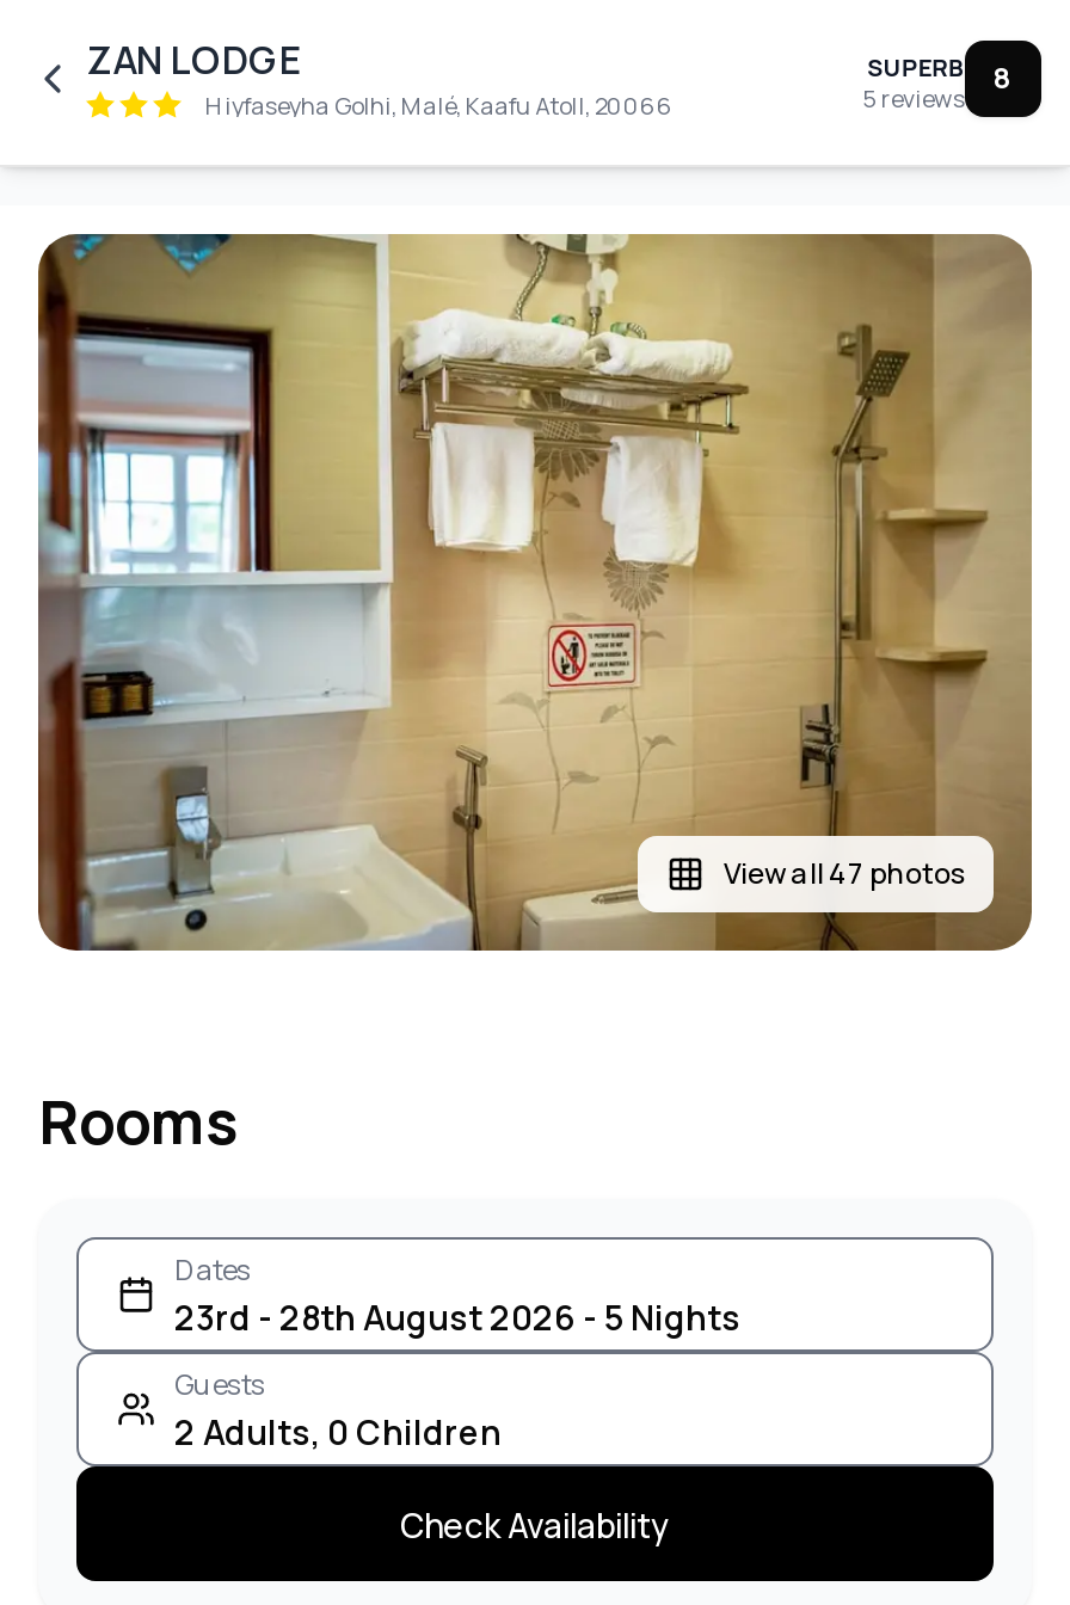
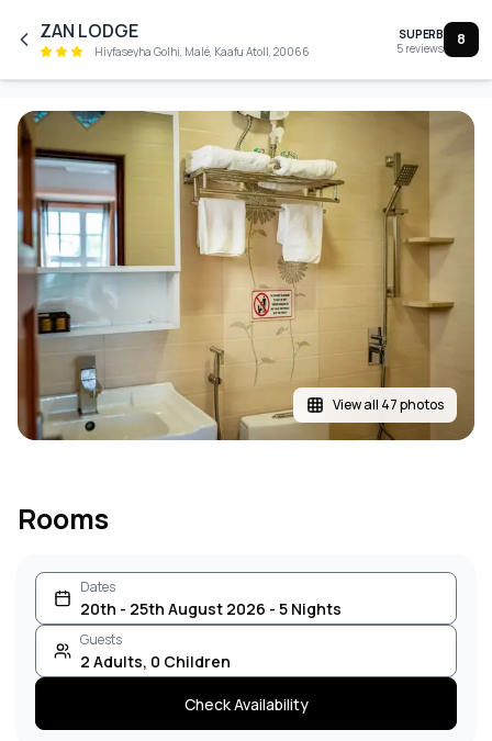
[174,1293,740,1339] 23rd - 28th August 2026 - 5 Nights -> [80,598,342,619] 20th - 25th August 2026 - 5 Nights

